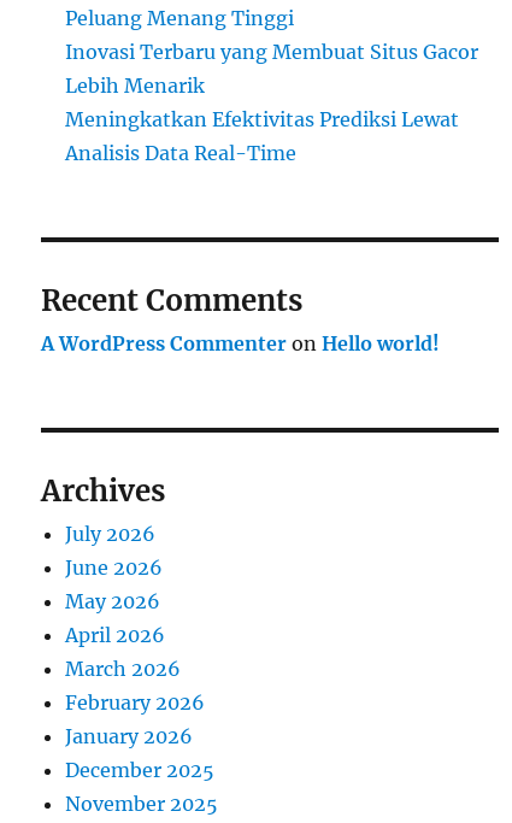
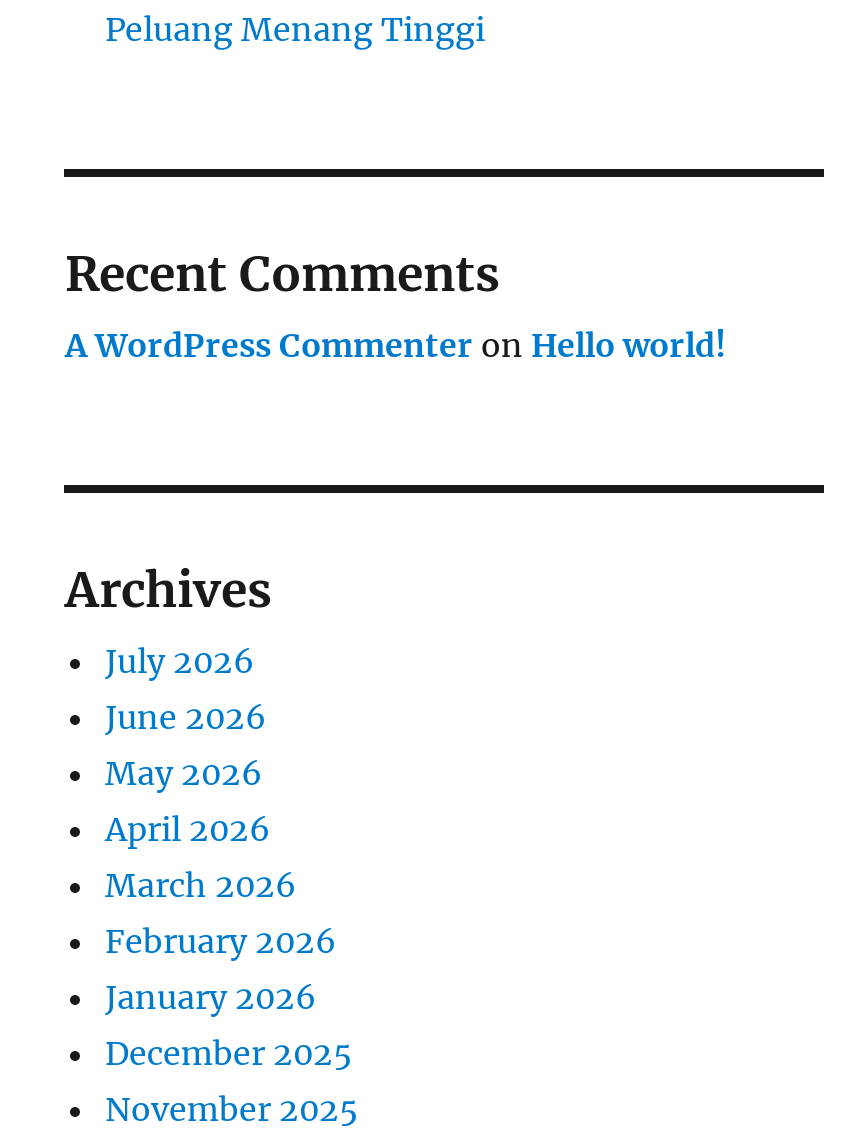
[66,40,479,165] Inovasi Terbaru yang Membuat Situs Gacor | Lebih Menarik | Meningkatkan Efektivitas Prediksi Lewat | Analisis Data Real-Time -> none

